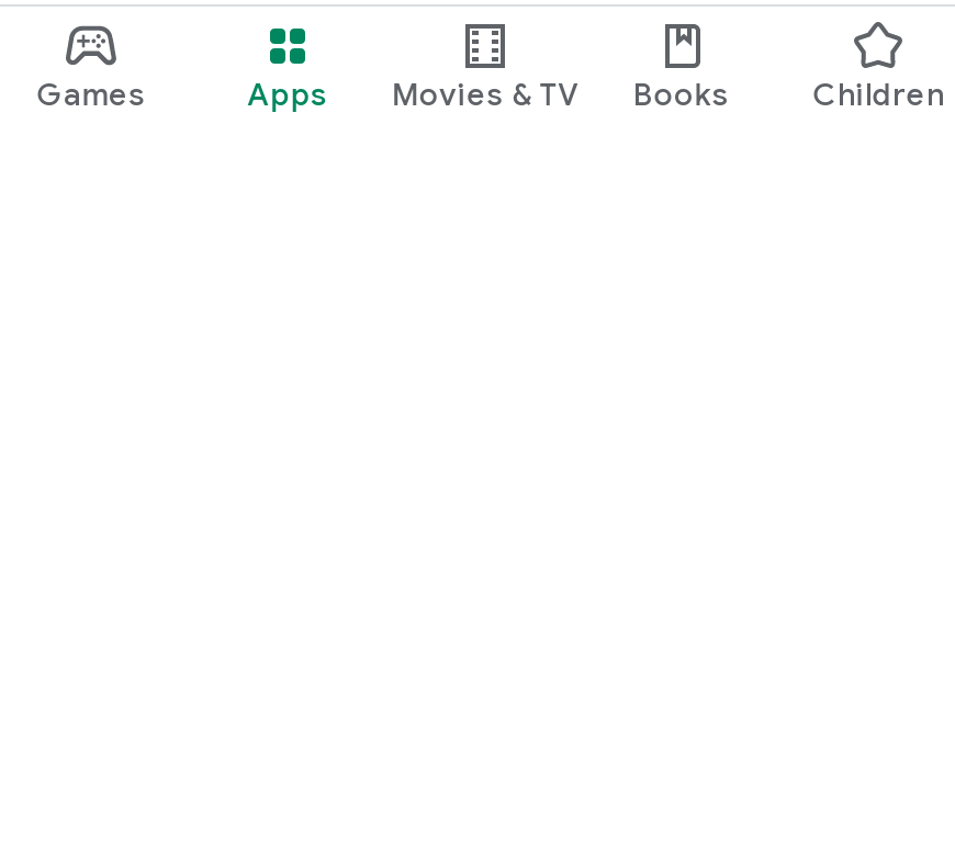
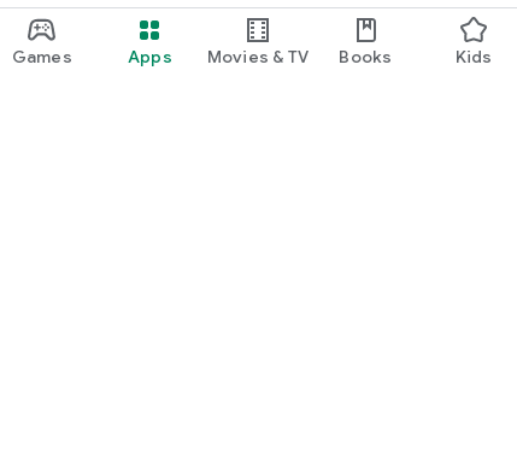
[813,74,944,113] Children -> [455,45,493,67] Kids

